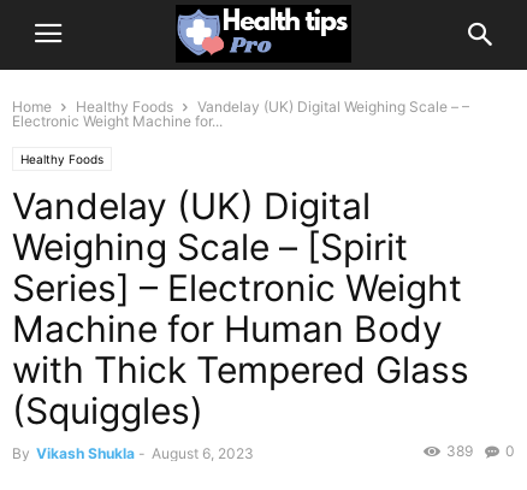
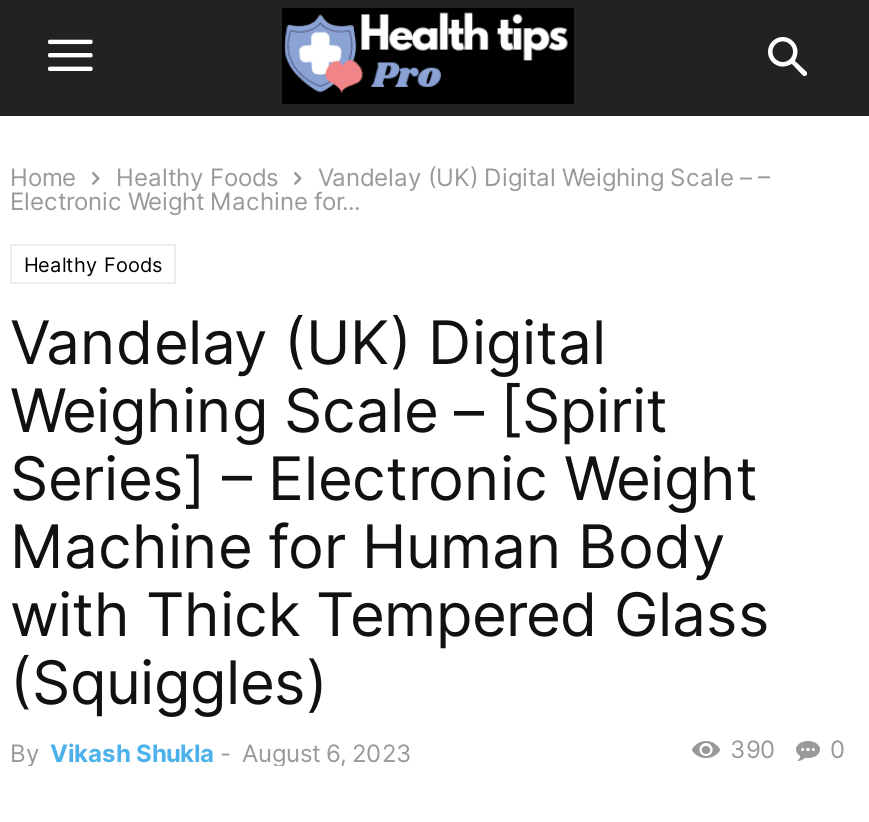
[446,442,515,460] 389 0 -> [730,734,846,764] 390 0

